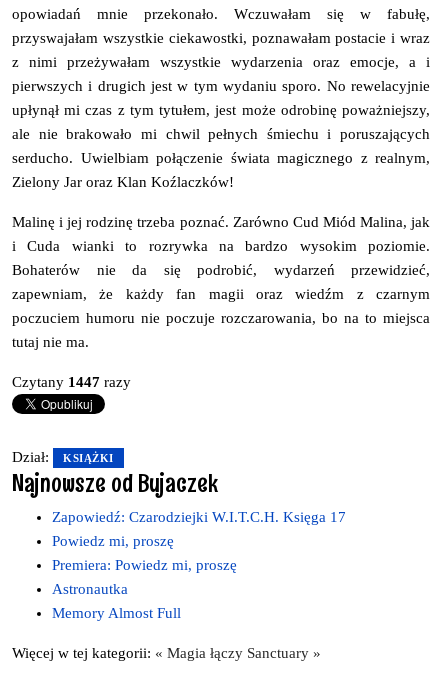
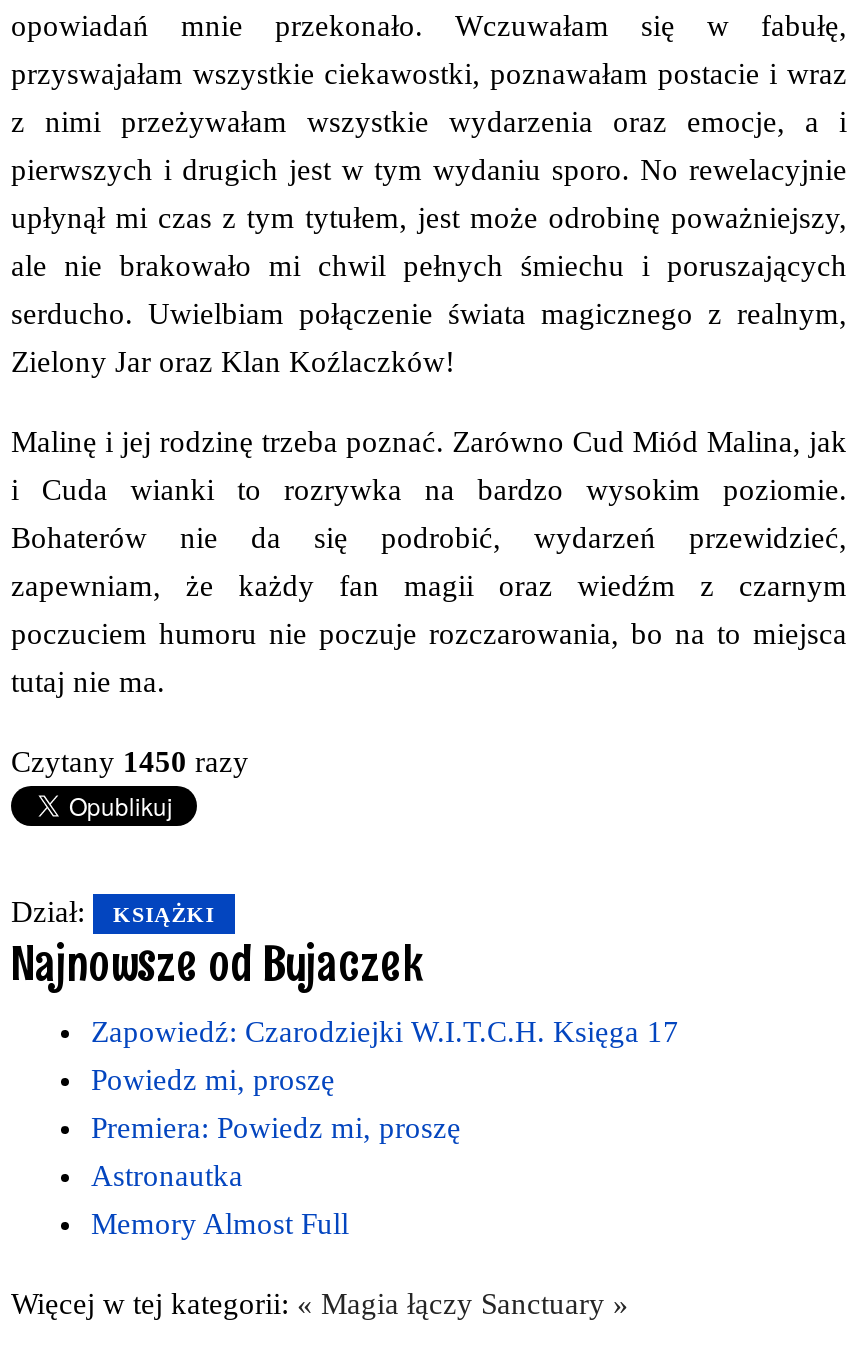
[12,374,131,390] Czytany 1447 razy -> [11,745,249,777] Czytany 1450 razy

